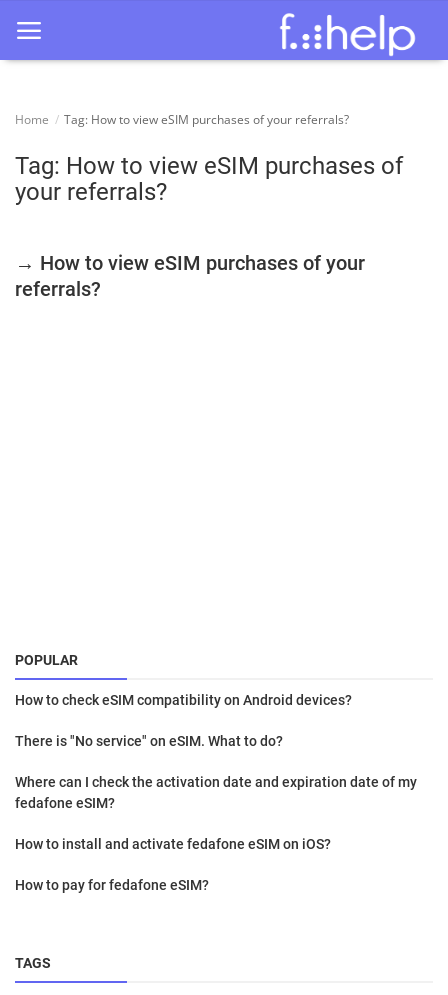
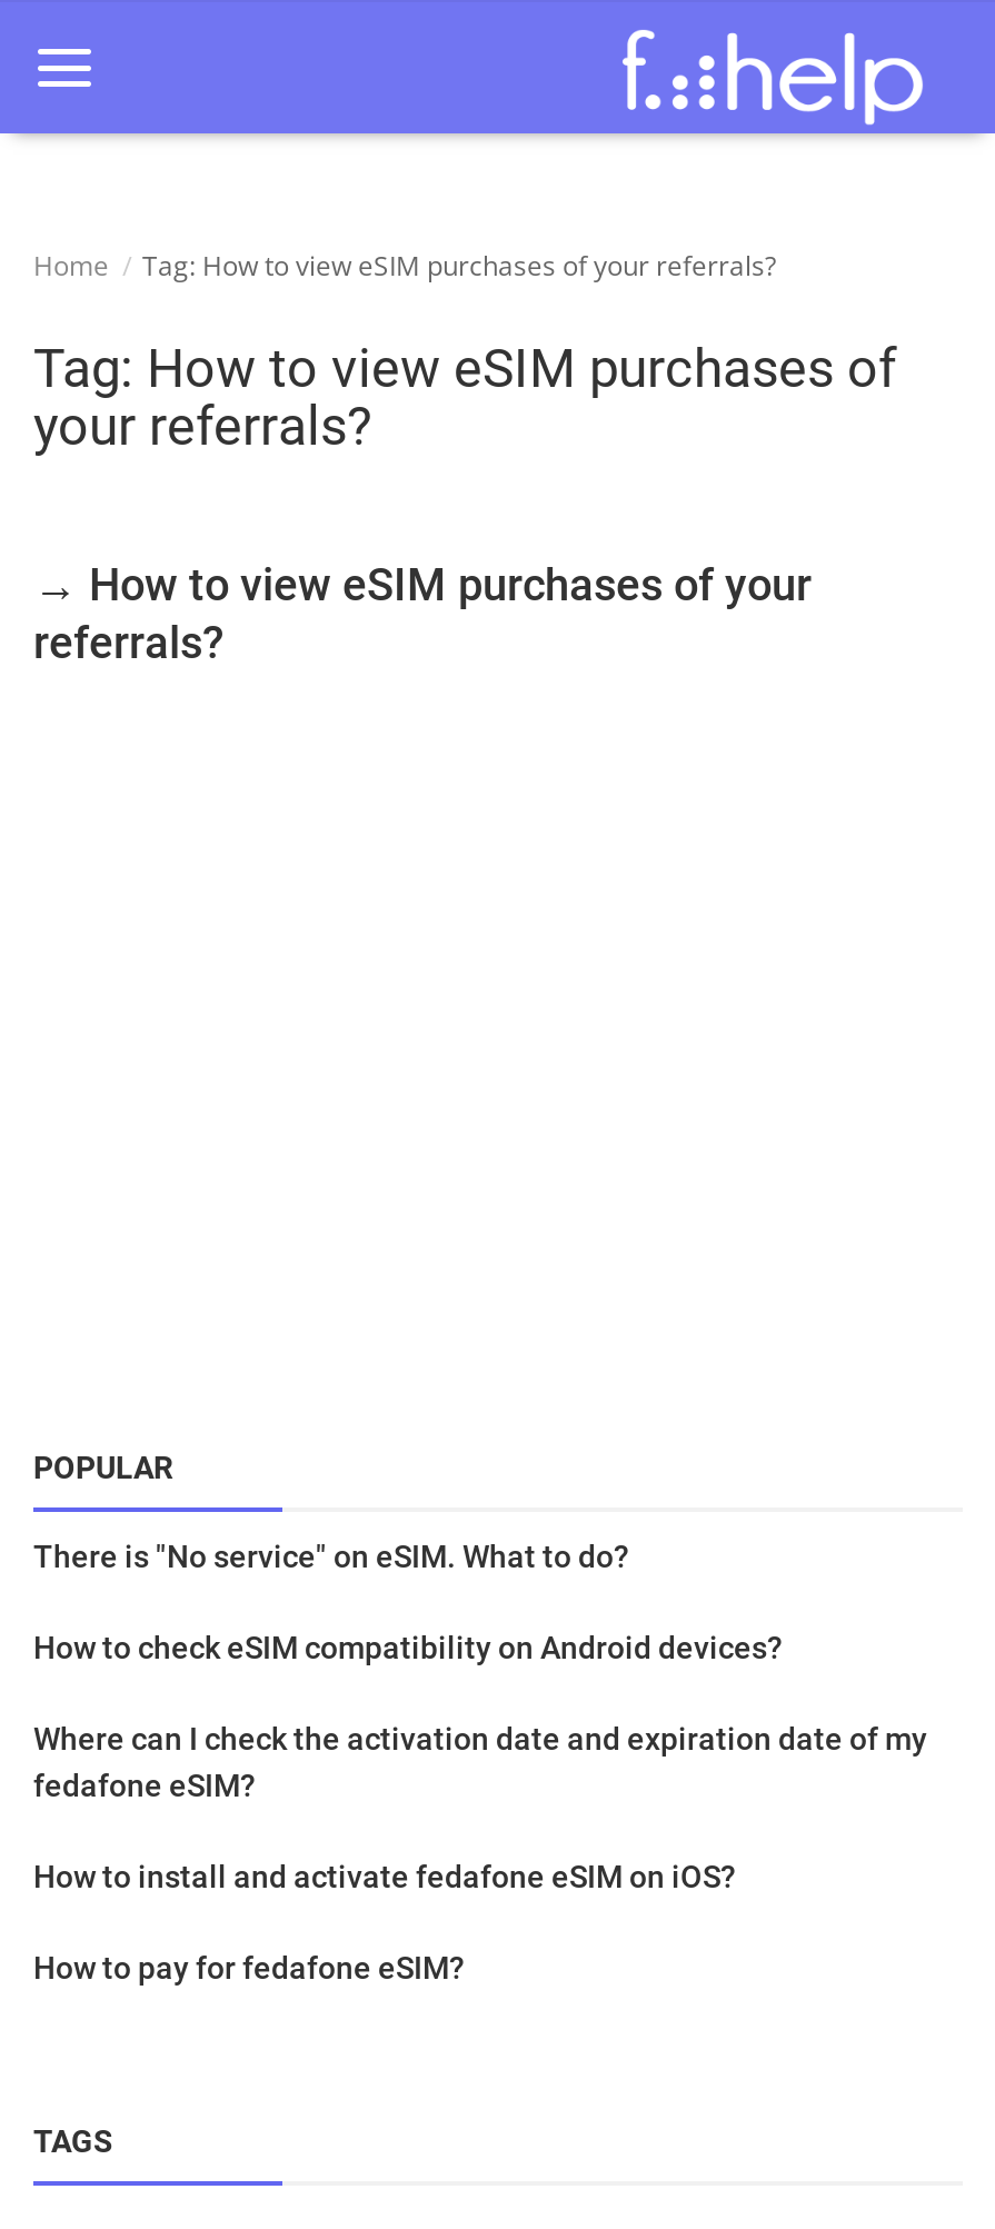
moved [15,692,352,708] -> [33,1630,783,1665]: How to check eSIM compatibility on Android devices?
moved [15,733,283,749] -> [33,1539,629,1574]: There is "No service" on eSIM. What to do?

